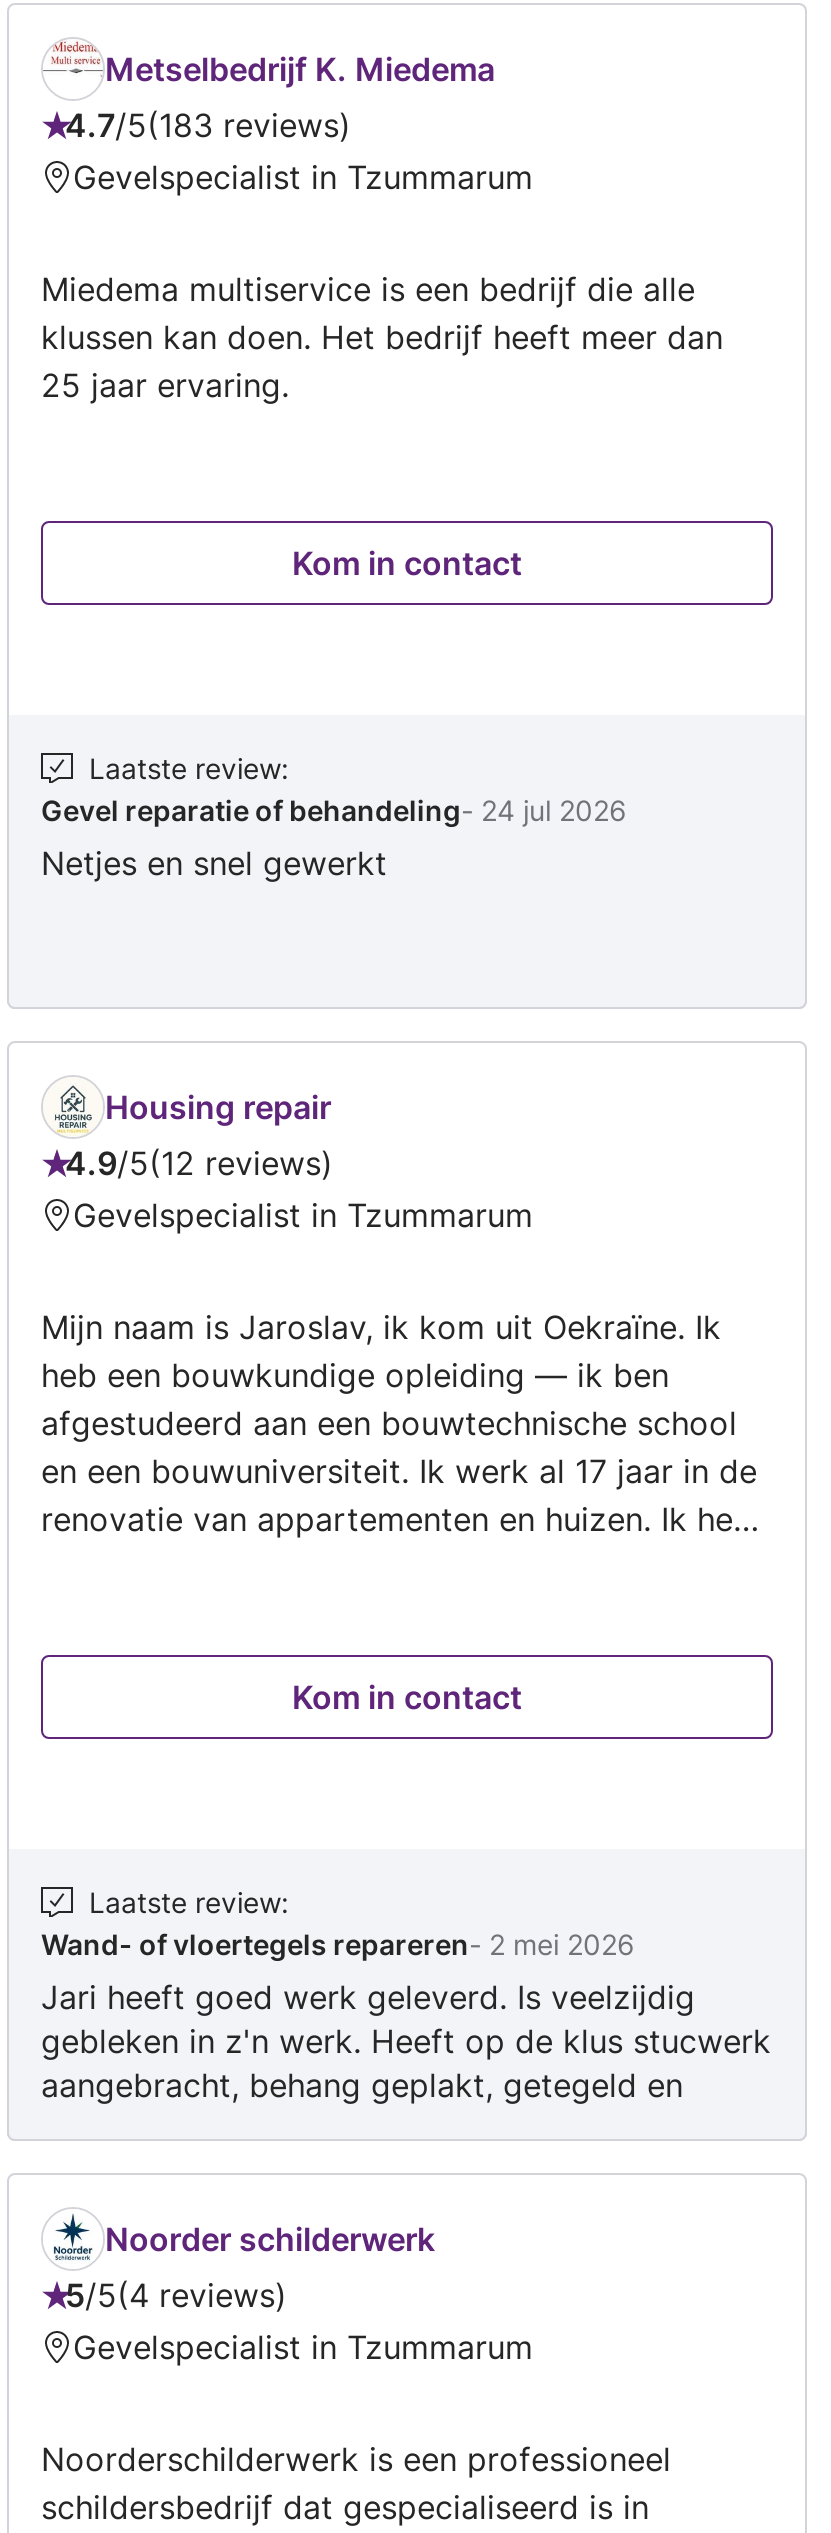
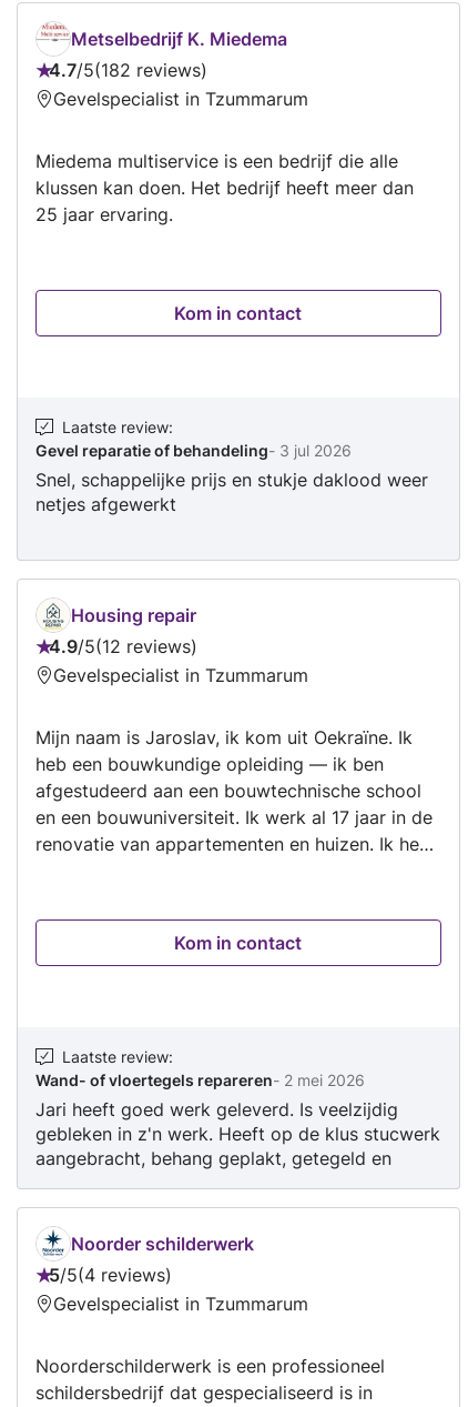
[65,105,339,145] 4.7/5 183 reviews -> [49,59,201,81] 4.7/5 182 reviews
[41,793,627,883] Gevel reparatie of behandeling- 24 jul 2026 | Netjes en snel gewerkt -> [35,441,428,515] Gevel reparatie of behandeling- 3 jul 2026 | Snel, schappelijke prijs en stukje daklood weer | netjes afgewerkt

